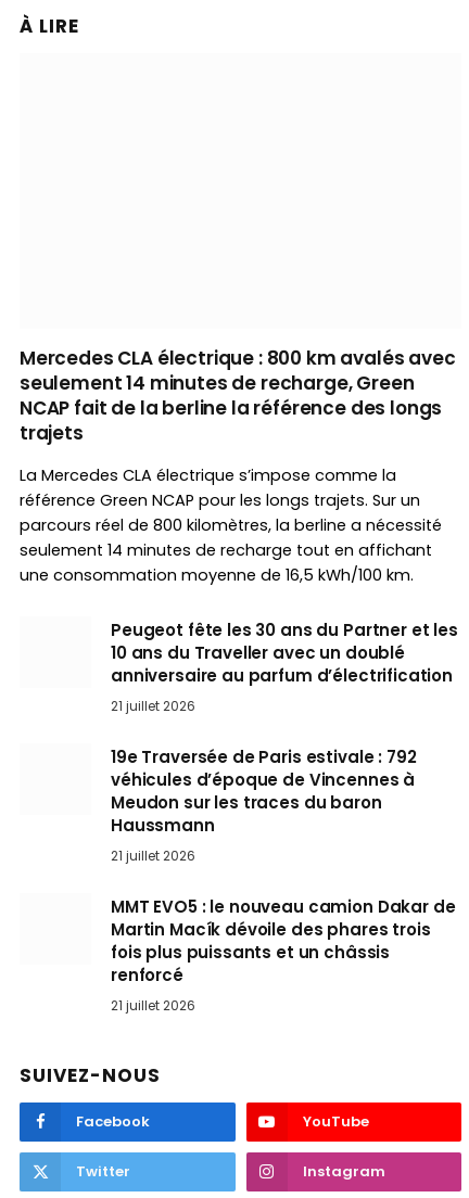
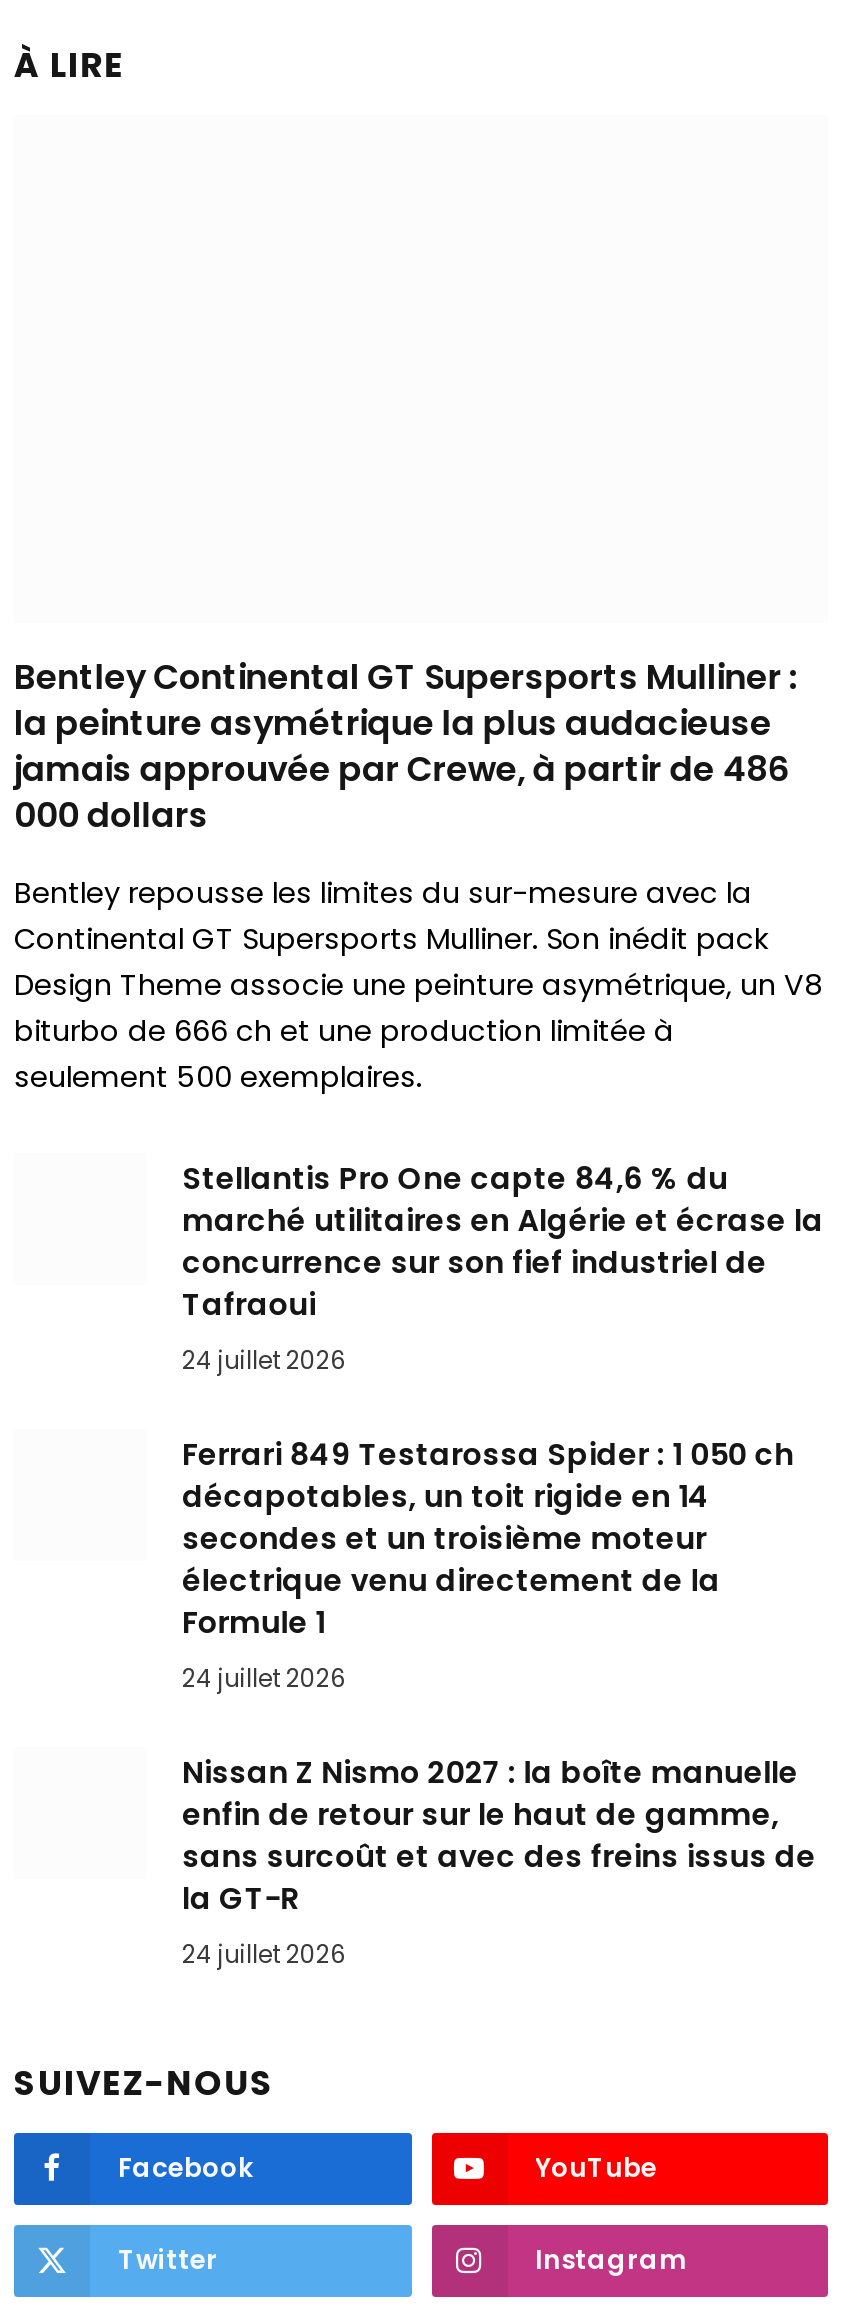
[20,345,455,446] Mercedes CLA électrique : 800 km avalés avec | seulement 14 minutes de recharge, Green | NCAP fait de la berline la référence des longs | trajets -> [14,653,797,839] Bentley Continental GT Supersports Mulliner : | la peinture asymétrique la plus audacieuse | jamais approuvée par Crewe, à partir de 486 | 000 dollars
[20,465,442,586] La Mercedes CLA électrique s’impose comme la | référence Green NCAP pour les longs trajets. Sur un | parcours réel de 800 kilomètres, la berline a nécessité | seulement 14 minutes de recharge tout en affichant | une consommation moyenne de 16,5 kWh/100 km. -> [14,873,822,1097] Bentley repousse les limites du sur-mesure avec la | Continental GT Supersports Mulliner. Son inédit pack | Design Theme associe une peinture asymétrique, un V8 | biturbo de 666 ch et une production limitée à | seulement 500 exemplaires.
[111,619,458,715] Peugeot fête les 30 ans du Partner et les | 10 ans du Traveller avec un doublé | anniversaire au parfum d’électrification | 21 juillet 2026 -> [182,1157,823,1377] Stellantis Pro One capte 84,6 % du | marché utilitaires en Algérie et écrase la | concurrence sur son fief industriel de | Tafraoui | 24 juillet 2026
[111,746,416,865] 19e Traversée de Paris estivale : 792 | véhicules d’époque de Vincennes à | Meudon sur les traces du baron | Haussmann | 21 juillet 2026 -> [182,1433,794,1695] Ferrari 849 Testarossa Spider : 1 050 ch | décapotables, un toit rigide en 14 | secondes et un troisième moteur | électrique venu directement de la | Formule 1 | 24 juillet 2026
[111,895,455,1015] MMT EVO5 : le nouveau camion Dakar de | Martin Macík dévoile des phares trois | fois plus puissants et un châssis | renforcé | 21 juillet 2026 -> [182,1751,816,1971] Nissan Z Nismo 2027 : la boîte manuelle | enfin de retour sur le haut de gamme, | sans surcoût et avec des freins issus de | la GT-R | 24 juillet 2026

